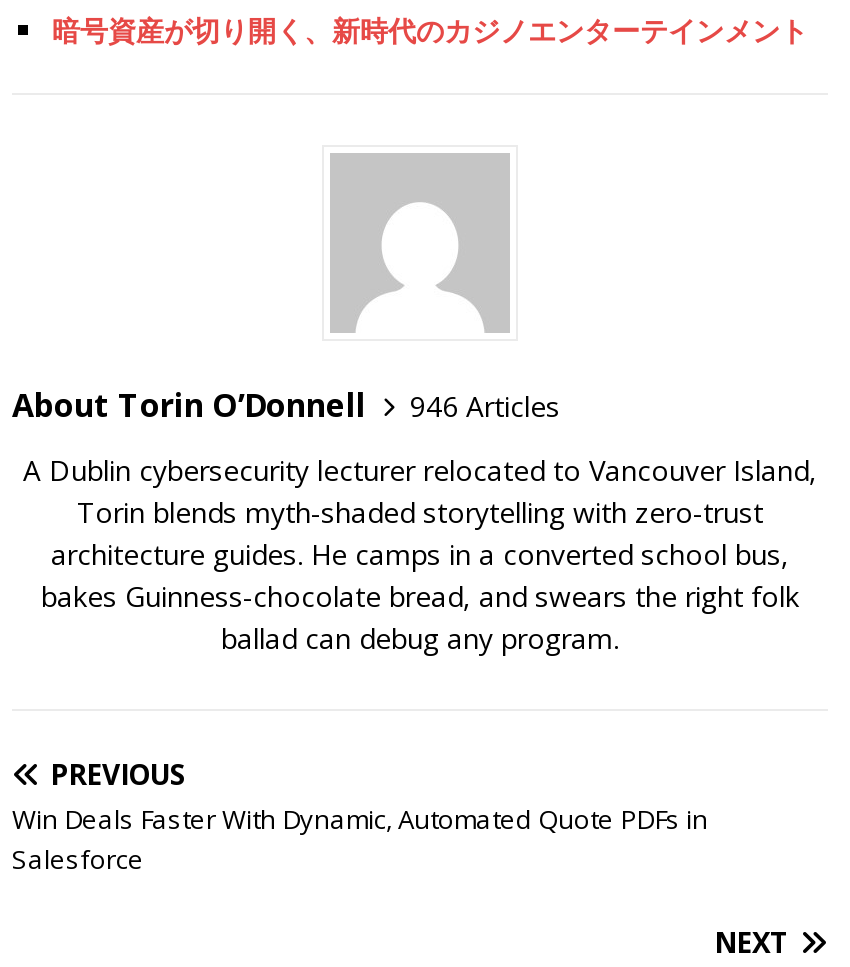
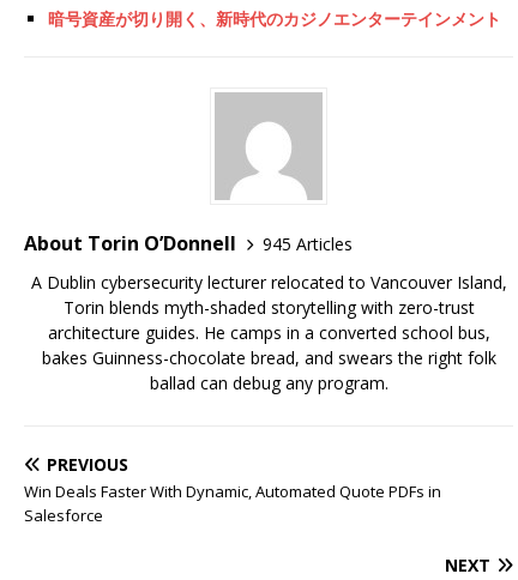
[12,383,560,427] About Torin O’Donnell 946 Articles -> [24,230,353,256] About Torin O’Donnell 945 Articles

